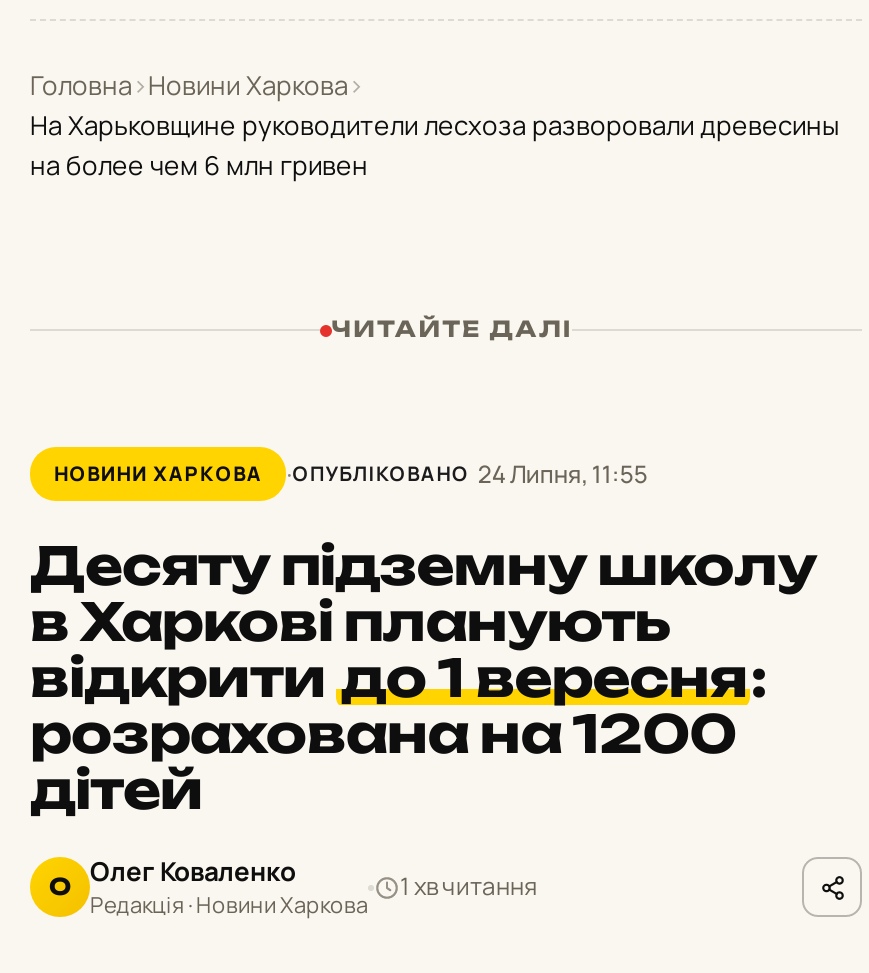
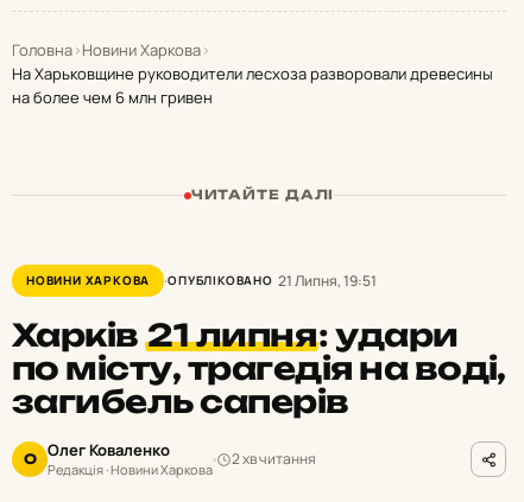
[292,456,648,490] ОПУБЛІКОВАНО 24 Липня, 11:55 -> [168,270,376,290] ОПУБЛІКОВАНО 21 Липня, 19:51
[30,533,816,821] Десяту підземну школу | в Харкові планують | відкрити до 1 вересня : | розрахована на 1200 | дітей -> [12,316,506,420] Харків 21 липня : удари | по місту, трагедія на воді, | загибель саперів
[400,869,538,903] 1 хв читання -> [232,449,316,469] 2 хв читання

